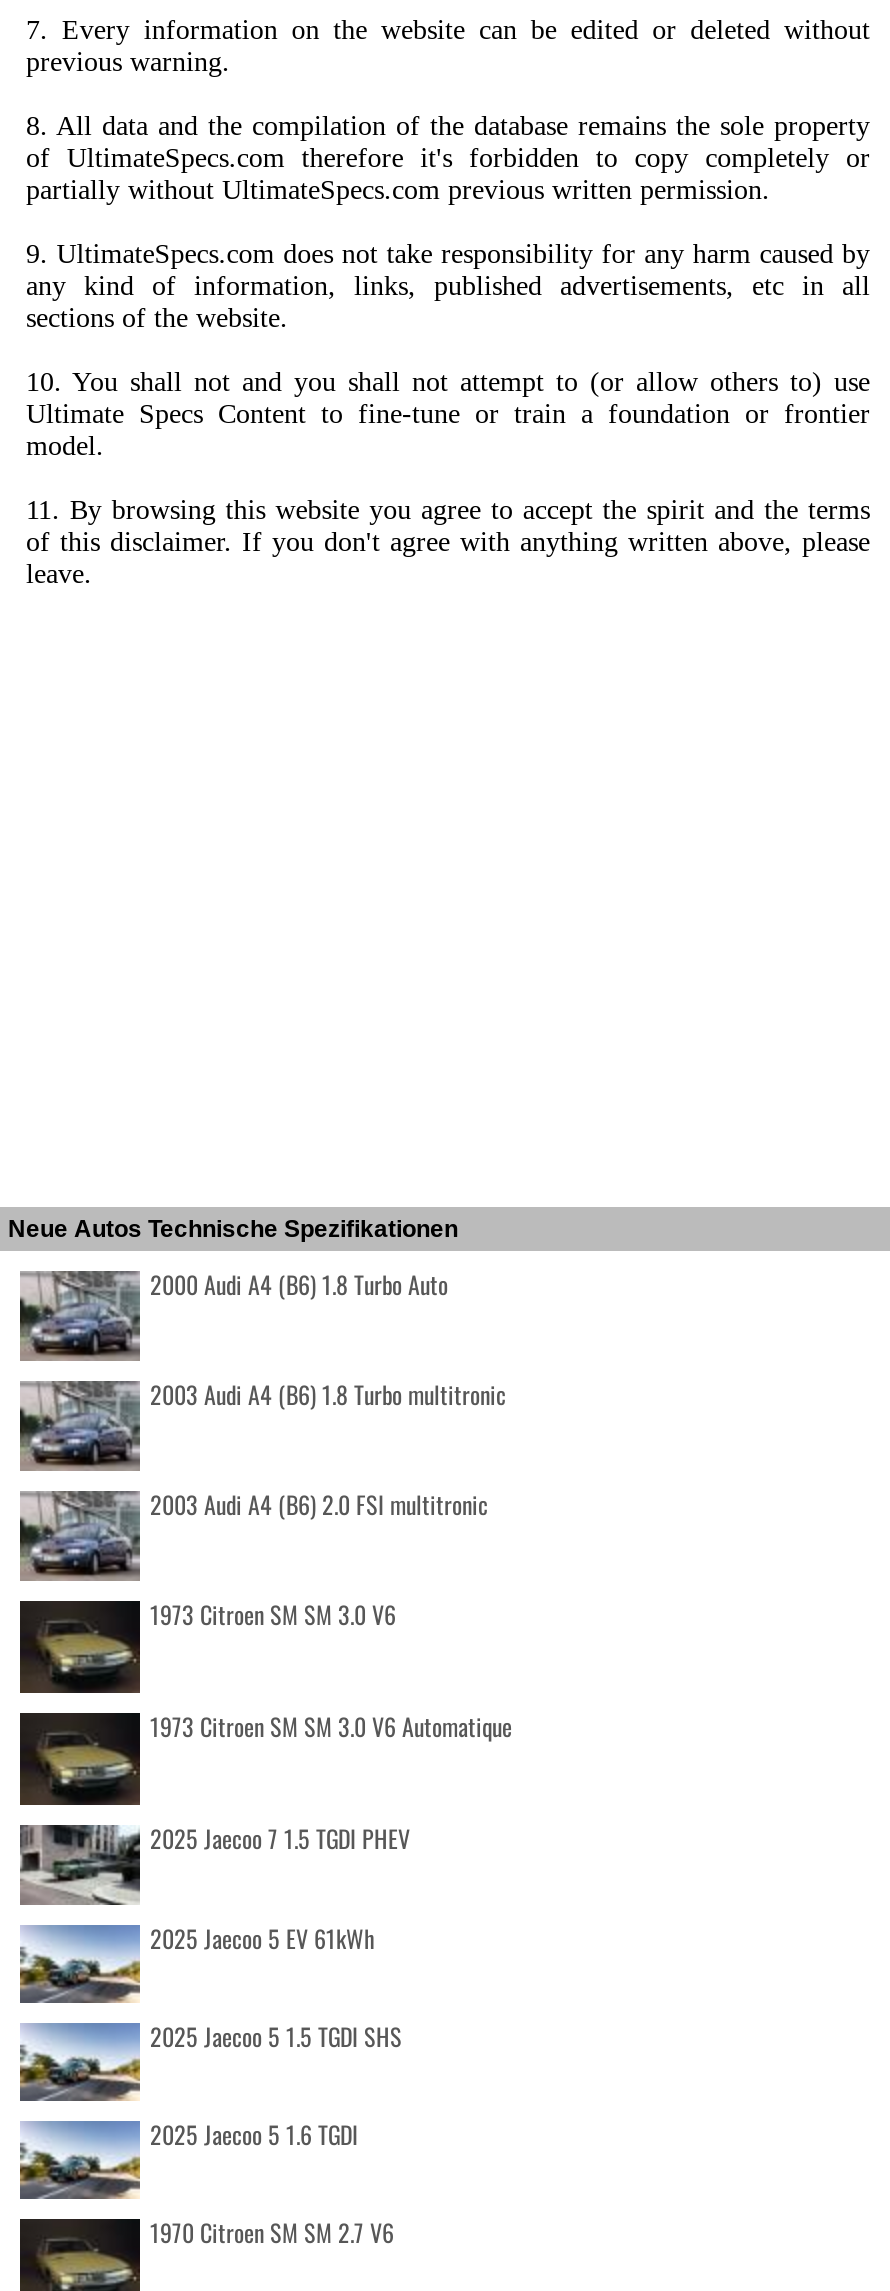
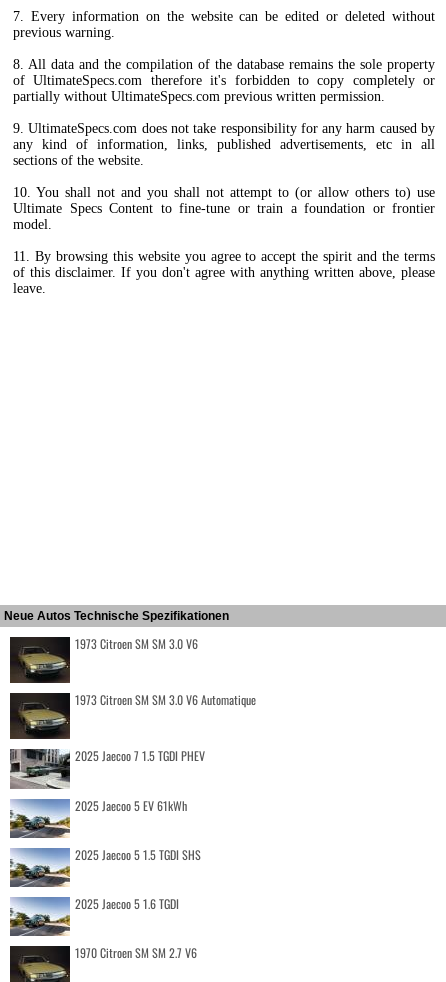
[18,1267,506,1521] [image] | 2000 Audi A4 (B6) 1.8 Turbo Auto | 2003 Audi A4 (B6) 1.8 Turbo multitronic | 2003 Audi A4 (B6) 2.0 FSI multitronic -> none
[18,1379,140,1473] [image] -> none
[20,1489,140,1579] [image] -> none

